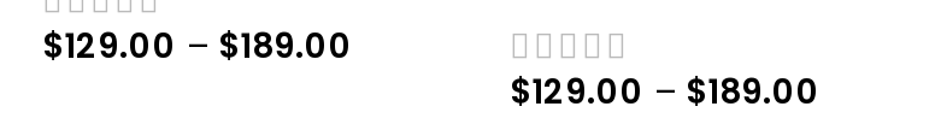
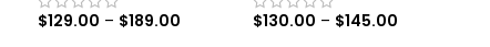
[510,67,821,115] $129.00 – $189.00 -> [253,10,398,32] $130.00 – $145.00

